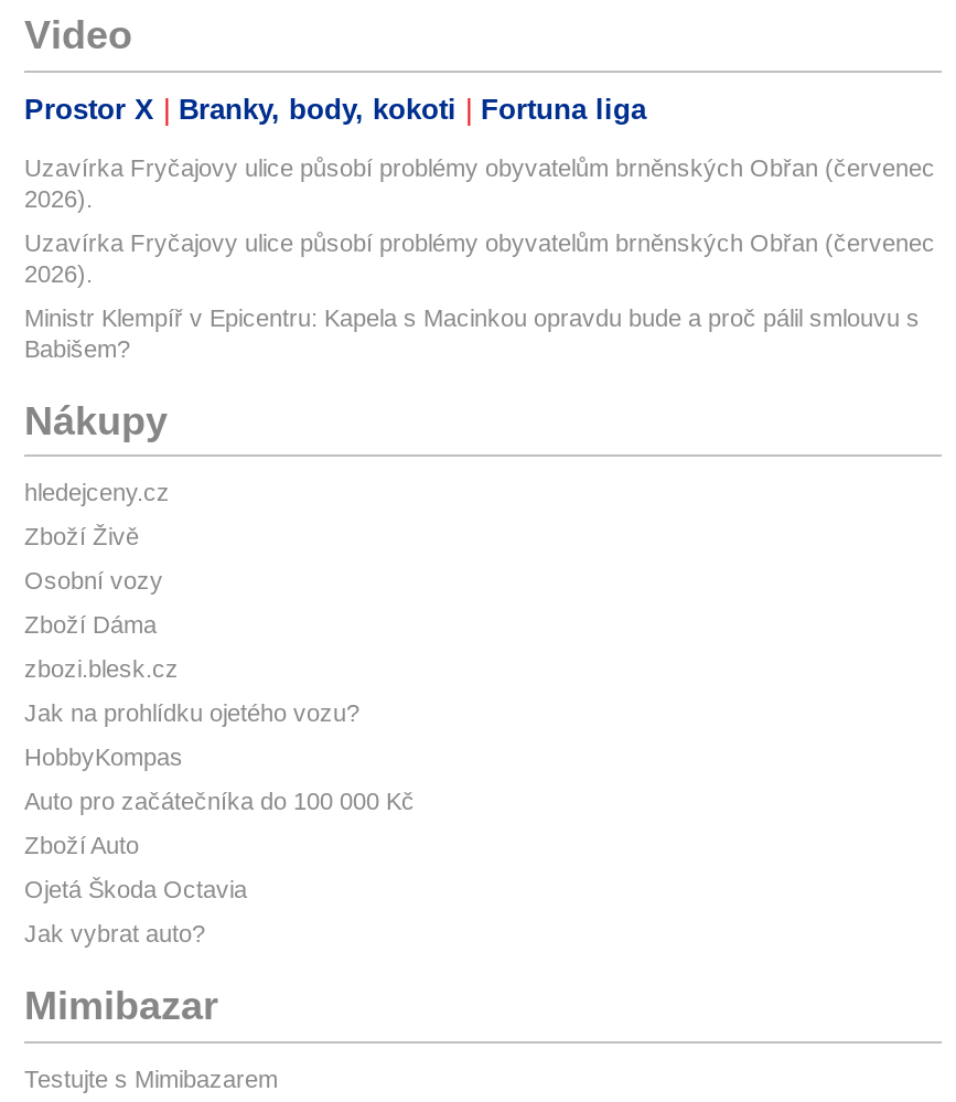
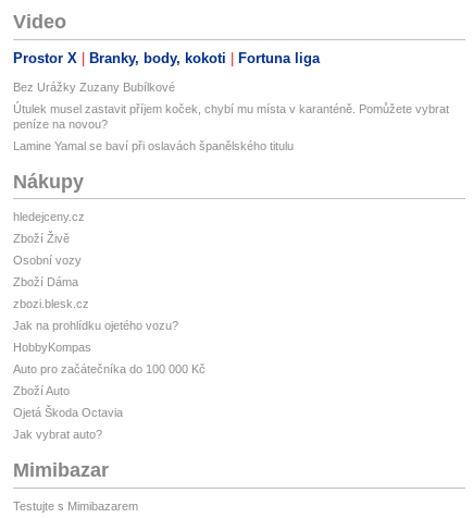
[24,154,935,211] Uzavírka Fryčajovy ulice působí problémy obyvatelům brněnských Obřan (červenec | 2026). -> [13,80,175,93] Bez Urážky Zuzany Bubílkové
[24,229,935,286] Uzavírka Fryčajovy ulice působí problémy obyvatelům brněnských Obřan (červenec | 2026). -> [13,102,449,130] Útulek musel zastavit příjem koček, chybí mu místa v karanténě. Pomůžete vybrat | peníze na novou?
[24,304,920,361] Ministr Klempíř v Epicentru: Kapela s Macinkou opravdu bude a proč pálil smlouvu s | Babišem? -> [13,139,294,152] Lamine Yamal se baví při oslavách španělského titulu

